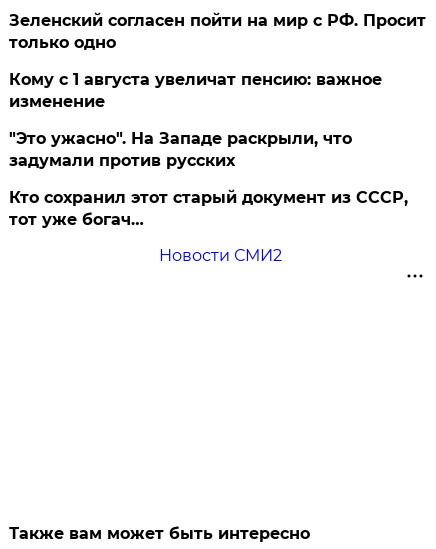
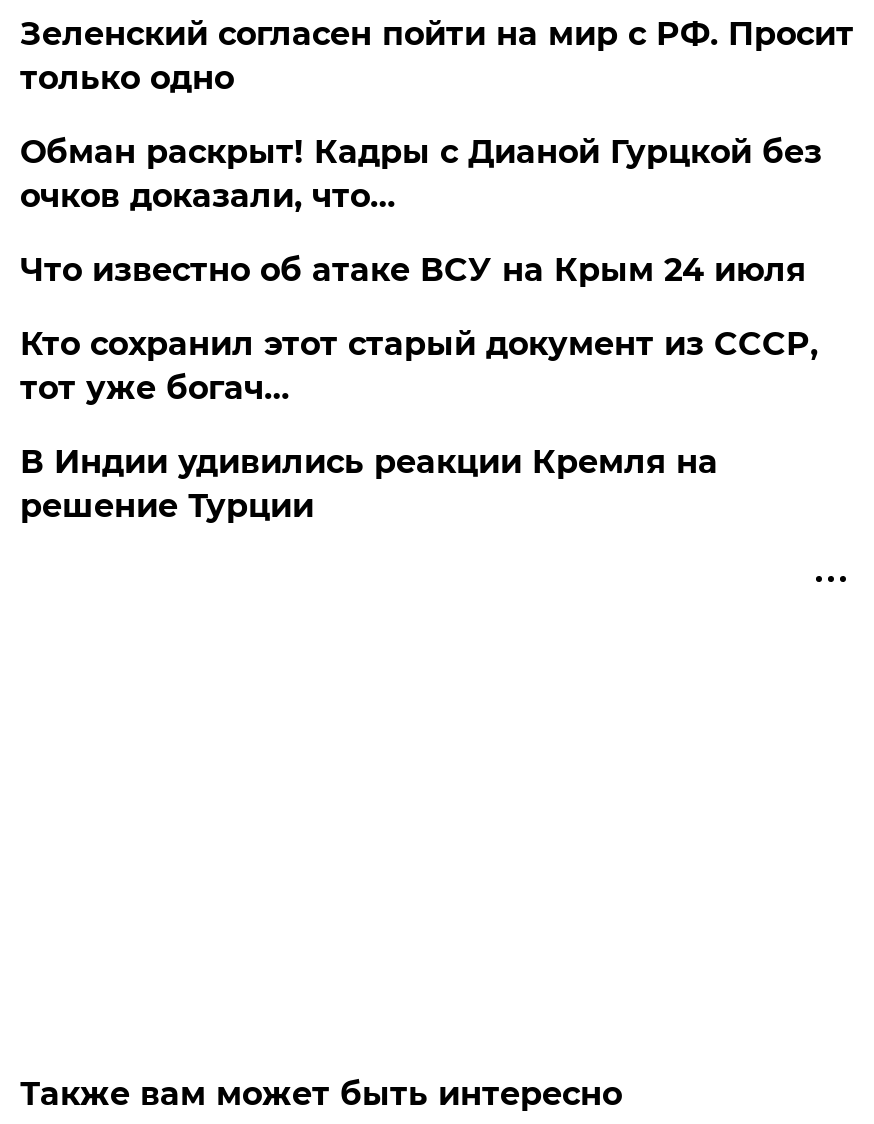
[9,70,382,111] Кому с 1 августа увеличат пенсию: важное | изменение -> [20,133,822,215] Обман раскрыт! Кадры с Дианой Гурцкой без | очков доказали, что…
[9,129,352,170] "Это ужасно". На Западе раскрыли, что | задумали против русских -> [20,251,806,289] Что известно об атаке ВСУ на Крым 24 июля
moved [9,188,408,229] -> [20,325,818,407]: Кто сохранил этот старый документ из СССР, | тот уже богач…
[159,246,282,265] Новости СМИ2 -> [20,443,718,525] В Индии удивились реакции Кремля на | решение Турции

